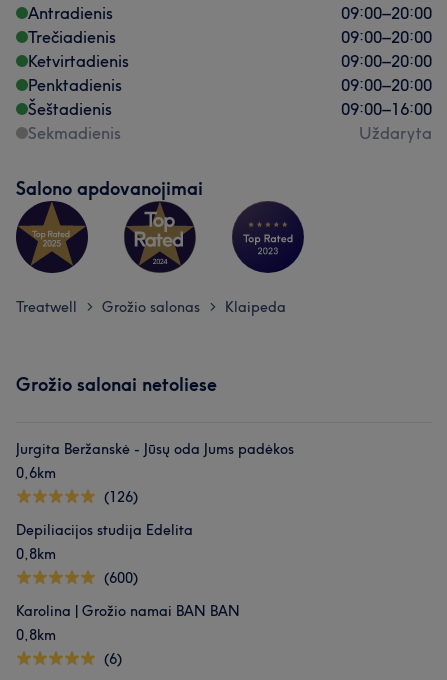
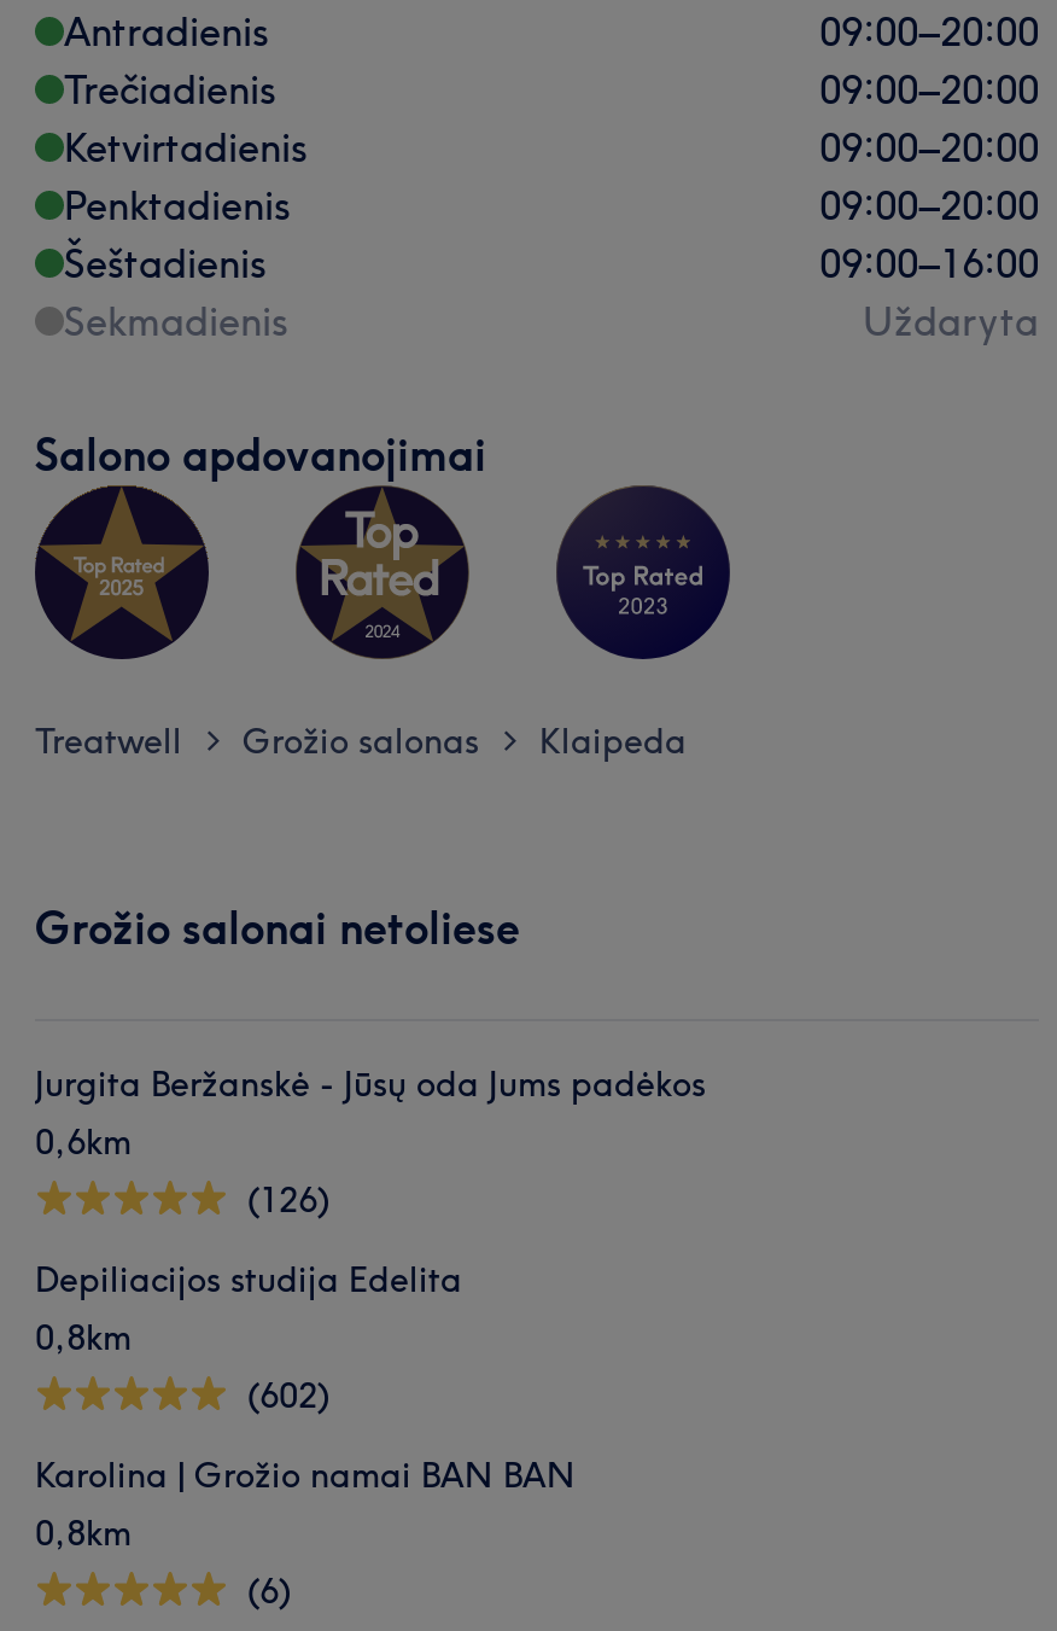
[104,569,138,587] (600) -> [247,1374,329,1417] (602)

